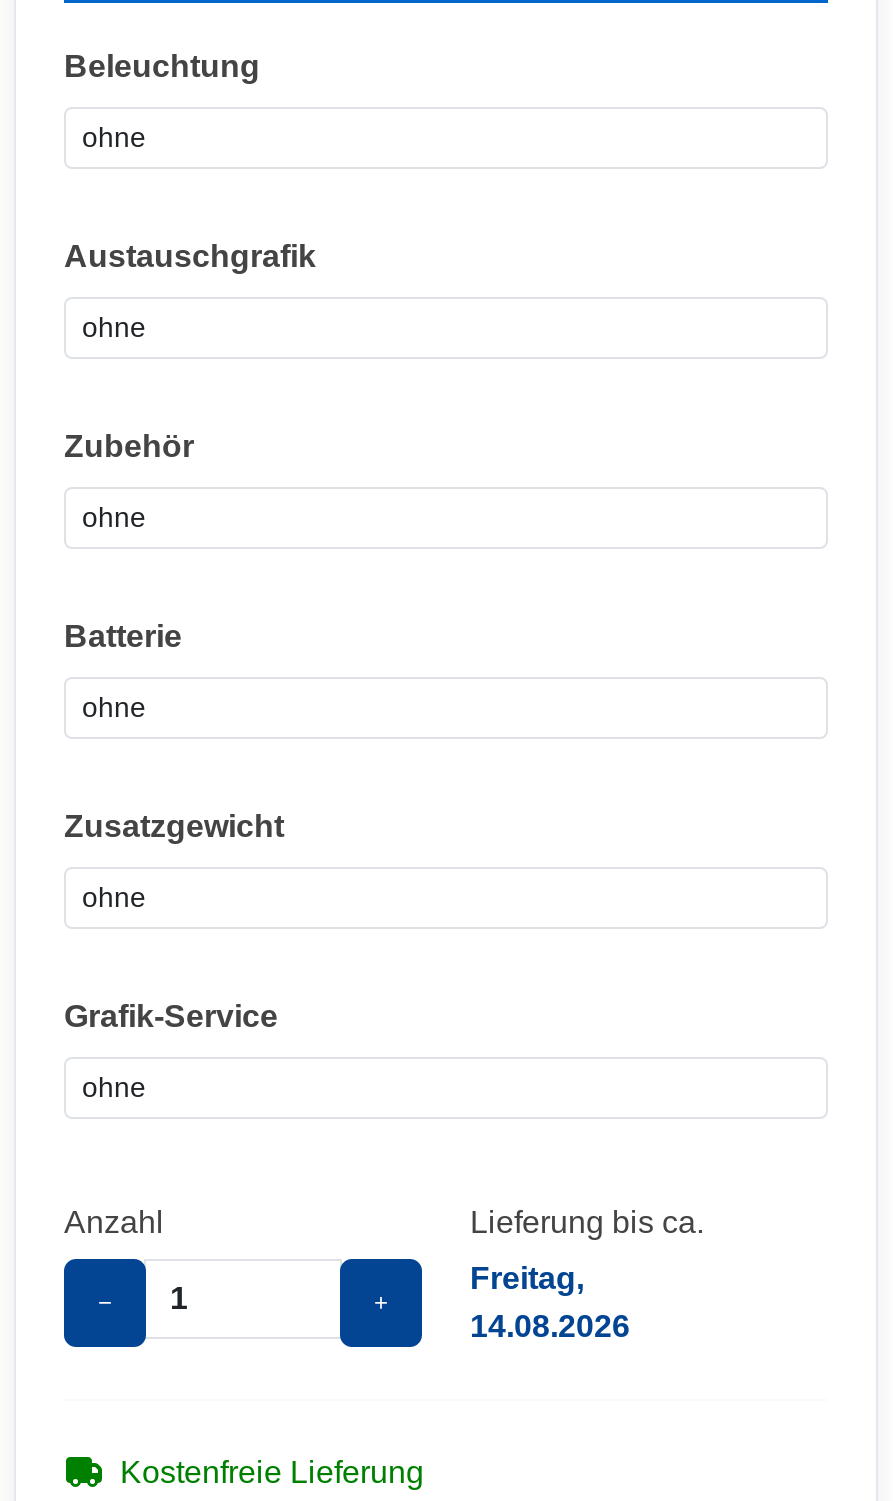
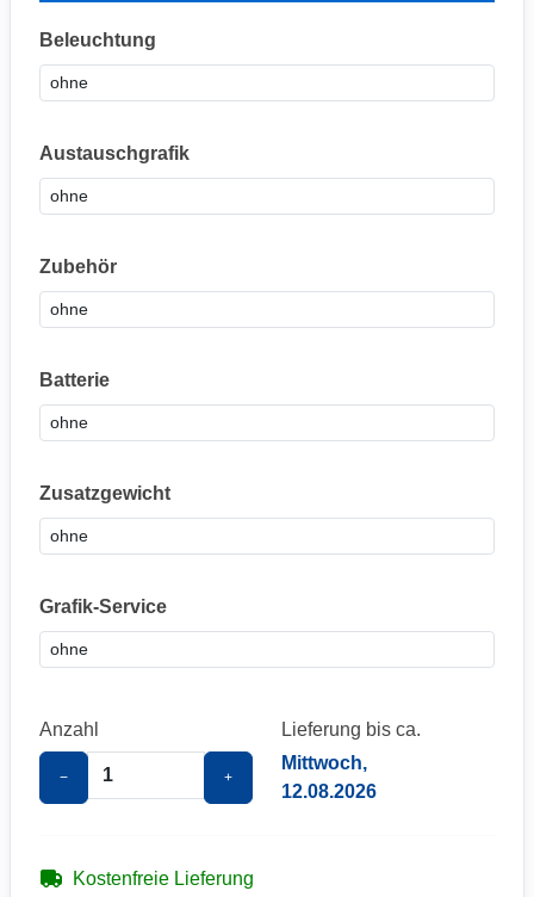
[470,1260,630,1342] Freitag, | 14.08.2026 -> [281,752,377,801] Mittwoch, | 12.08.2026

